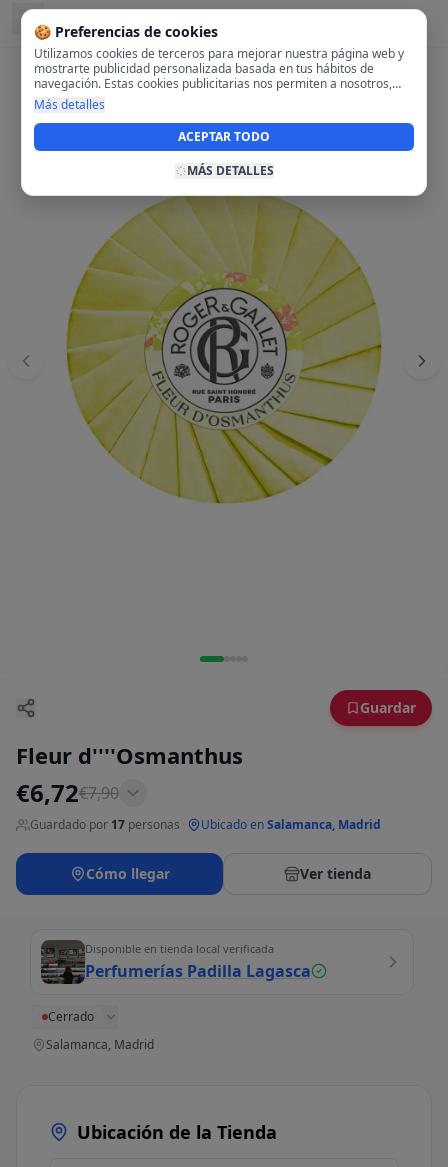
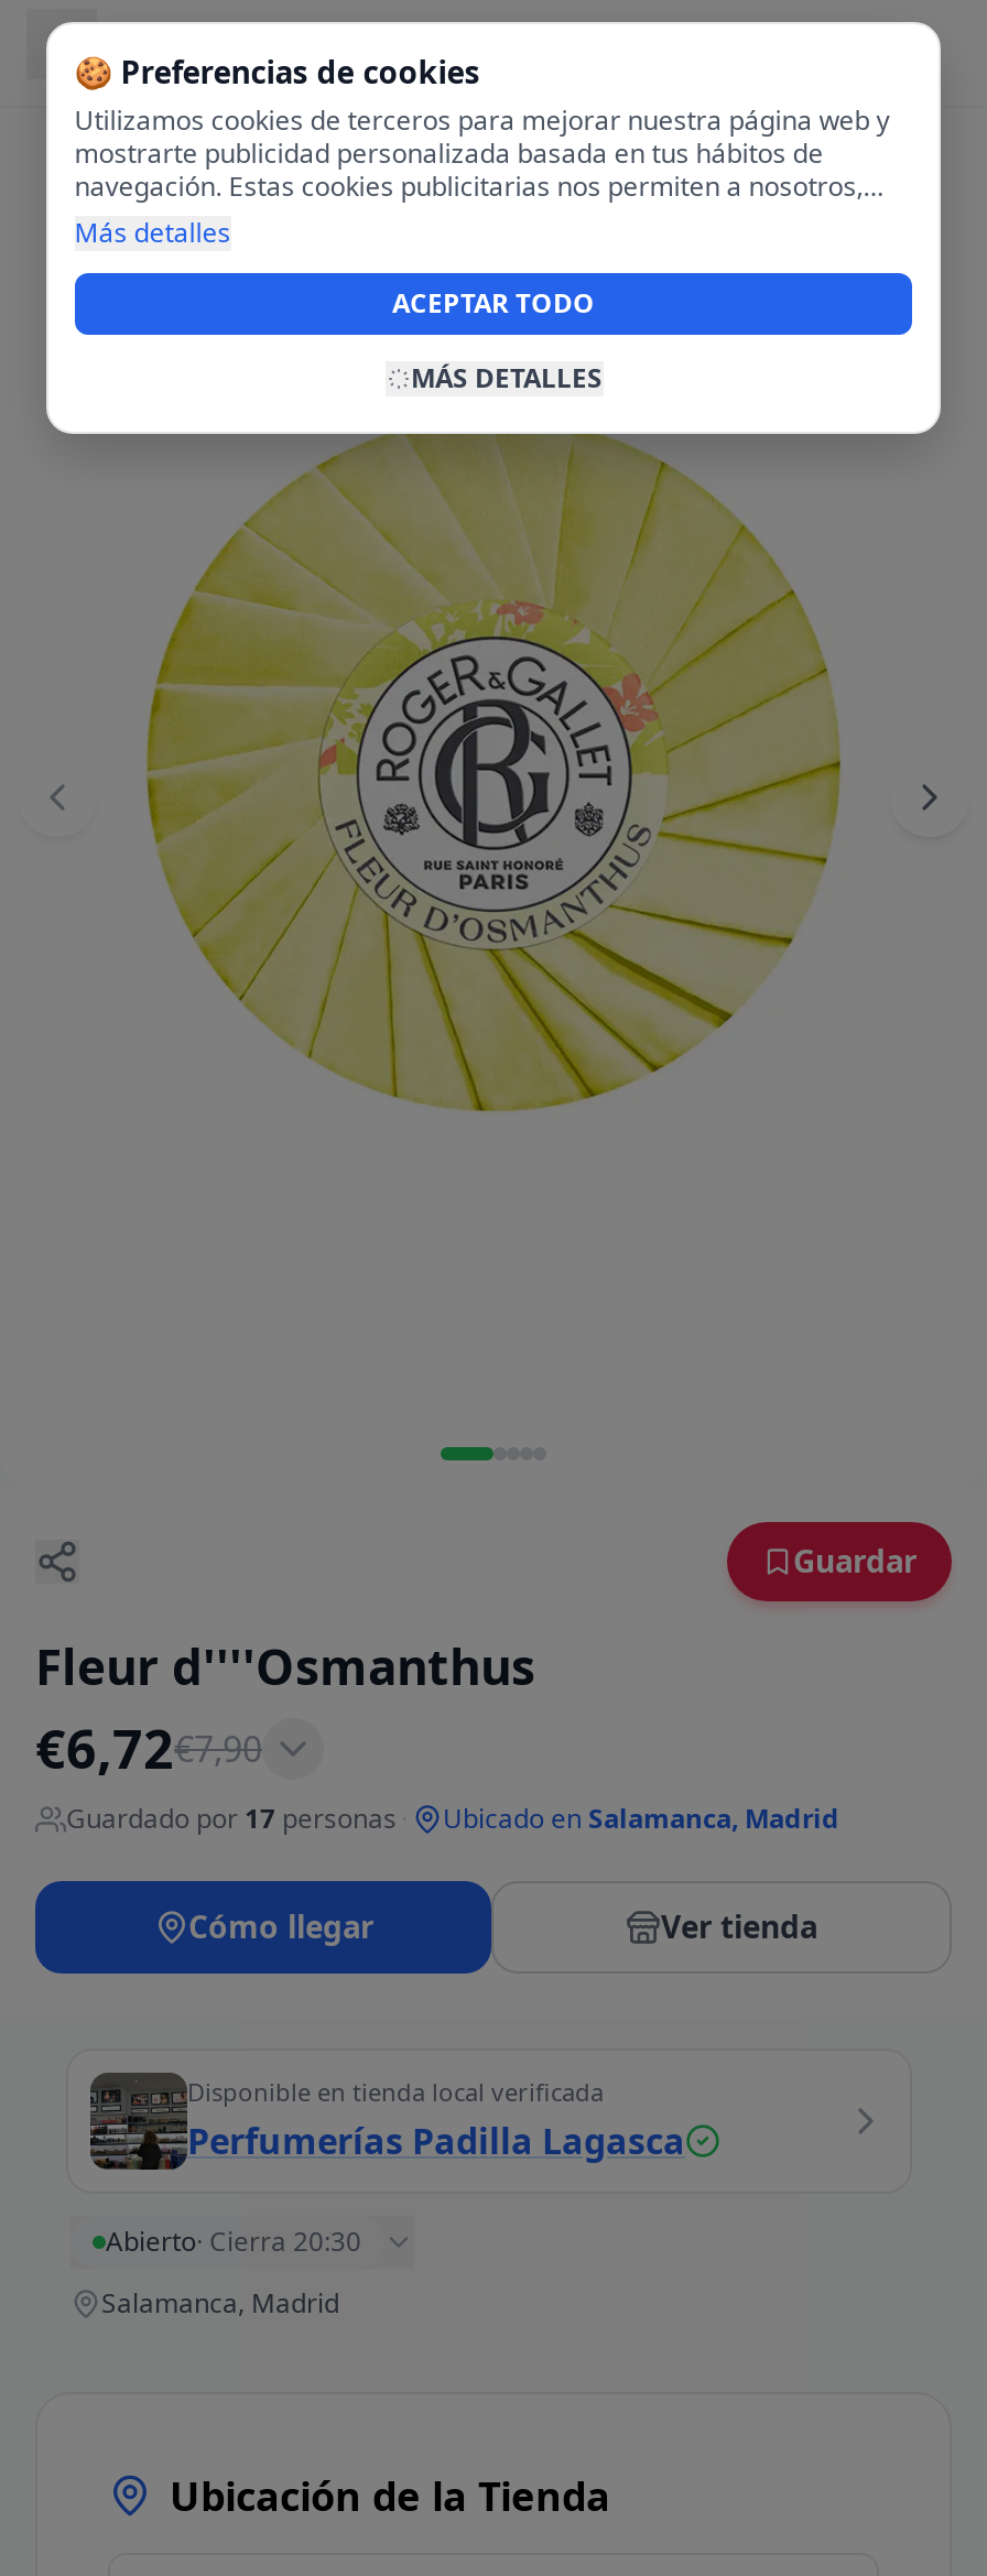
[48,1008,94,1025] Cerrado -> [106,2222,361,2259] Abierto · Cierra 20:30

